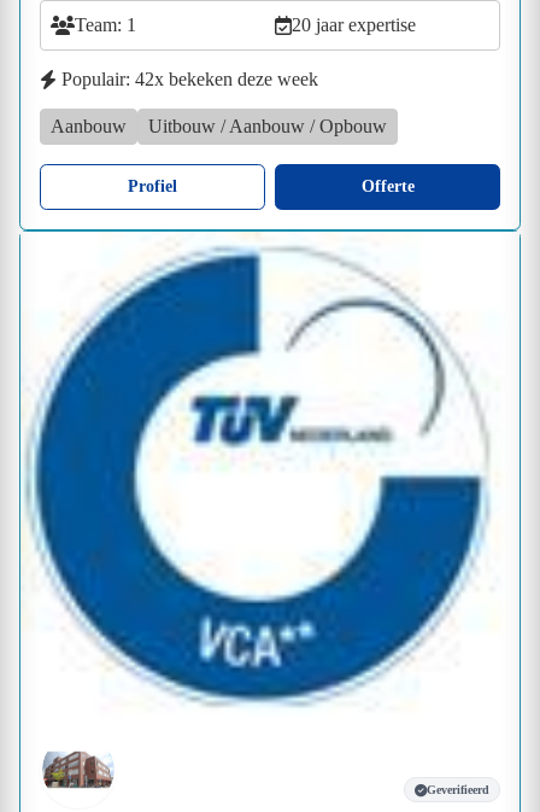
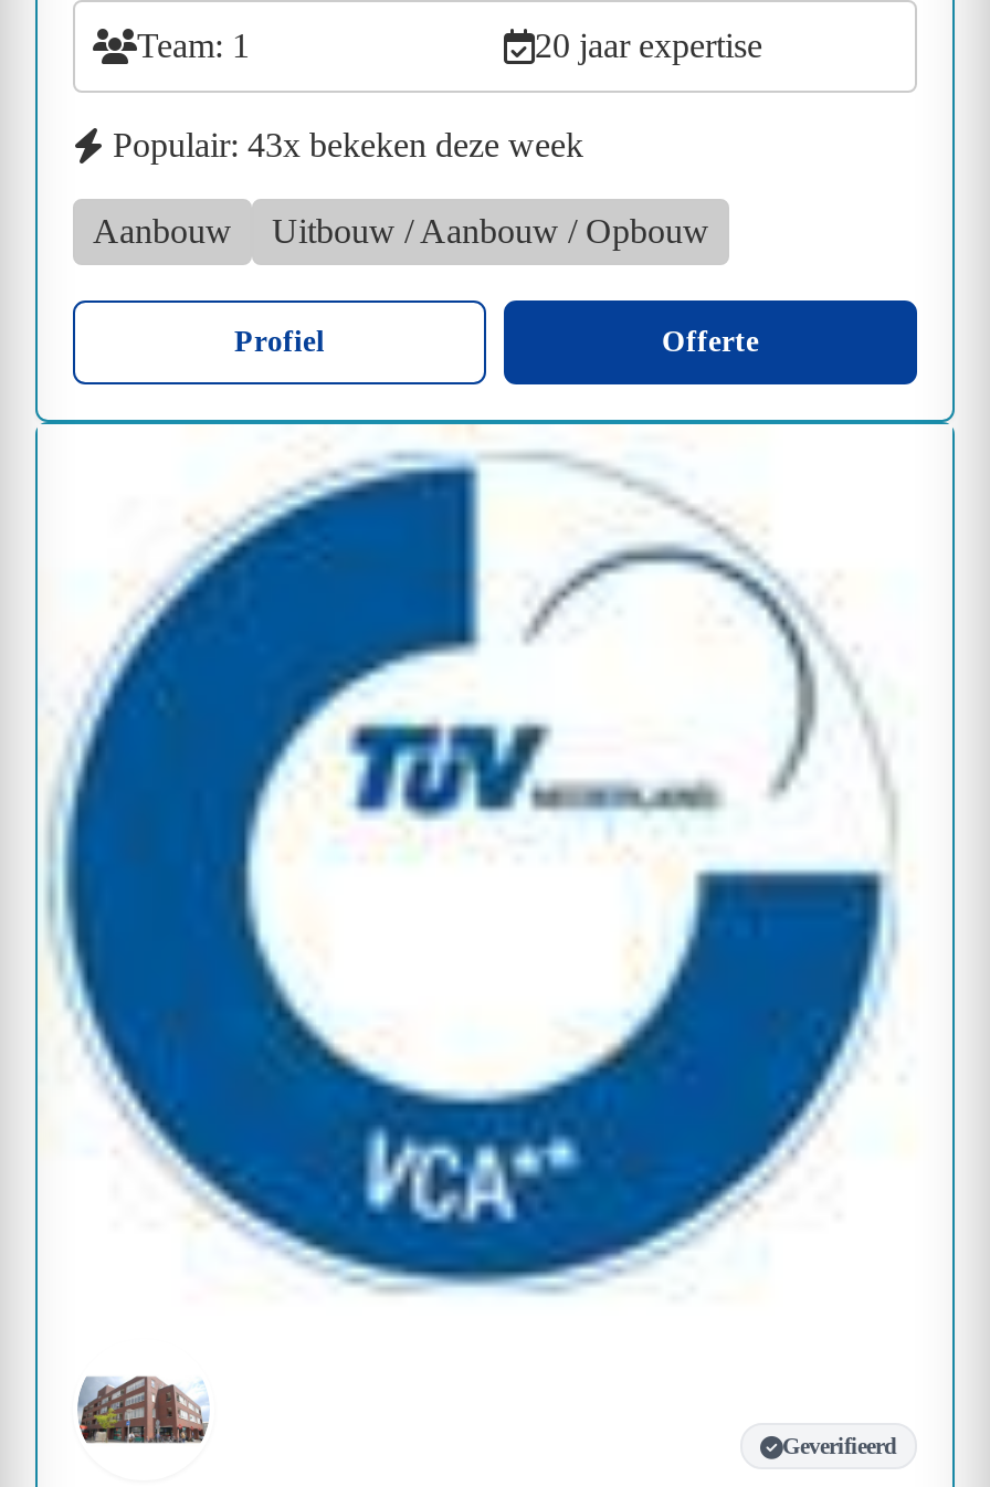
[61,68,318,89] Populair: 42x bekeken deze week -> [113,125,583,163] Populair: 43x bekeken deze week

